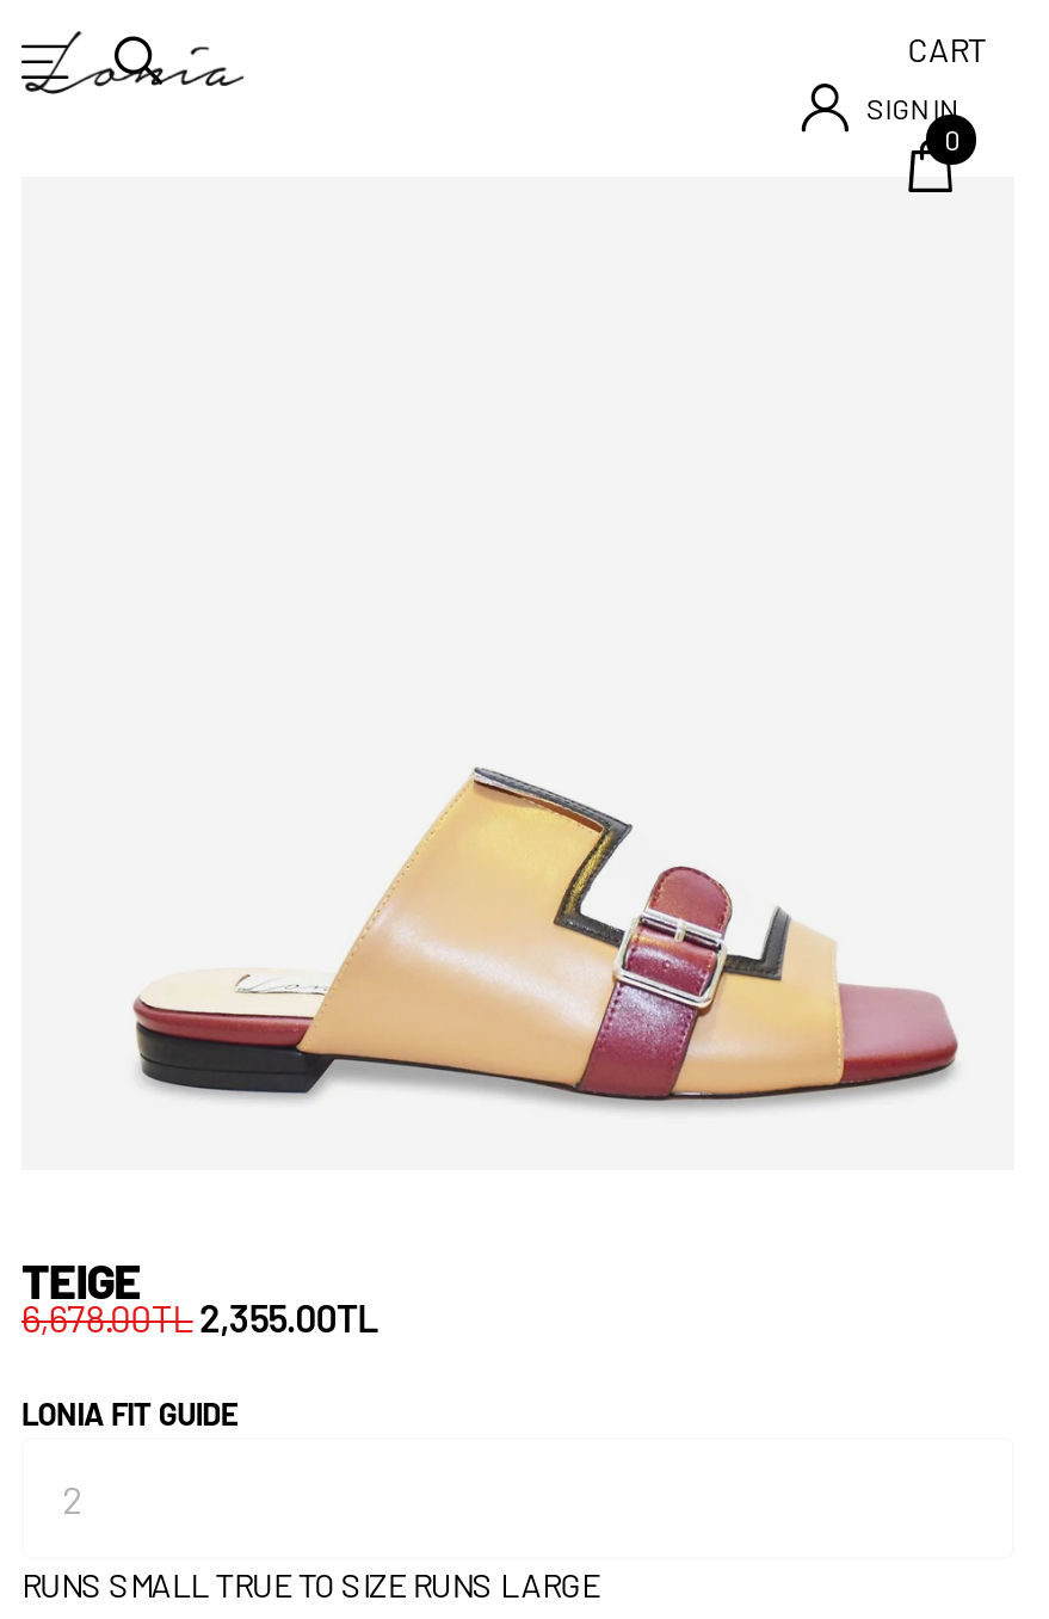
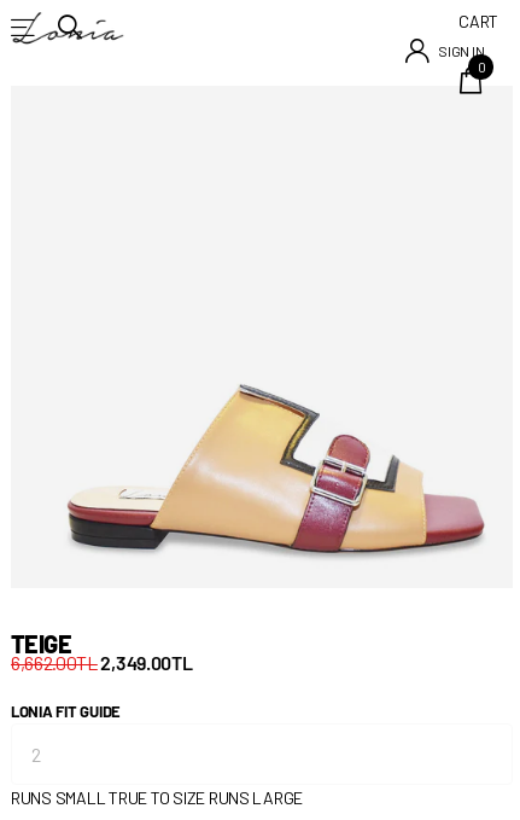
[21,1295,378,1341] 6,678.00TL2,355.00TL -> [11,651,192,674] 6,662.00TL2,349.00TL

